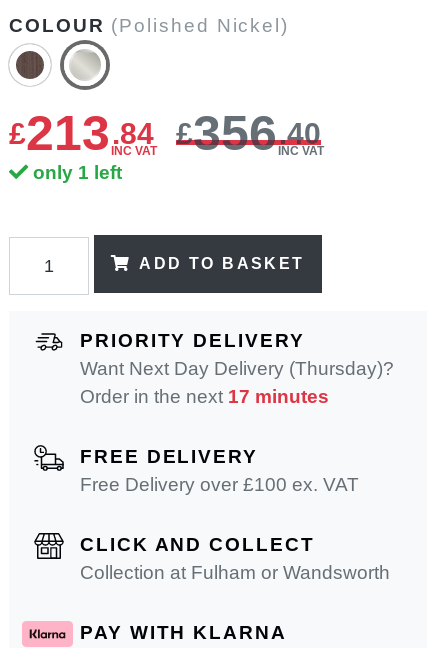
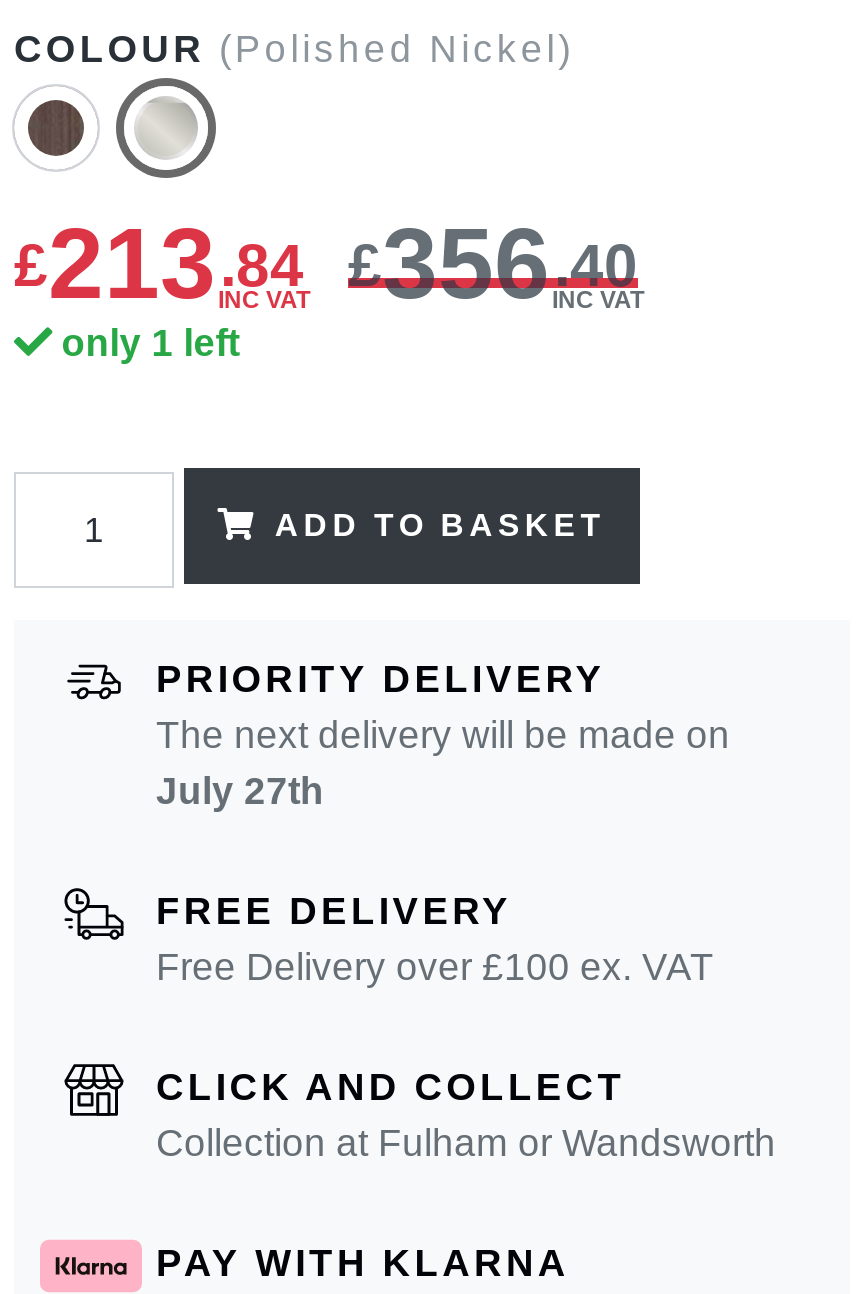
[80,358,394,407] Want Next Day Delivery (Thursday)? | Order in the next 17 minutes -> [156,715,730,813] The next delivery will be made on | July 27th

